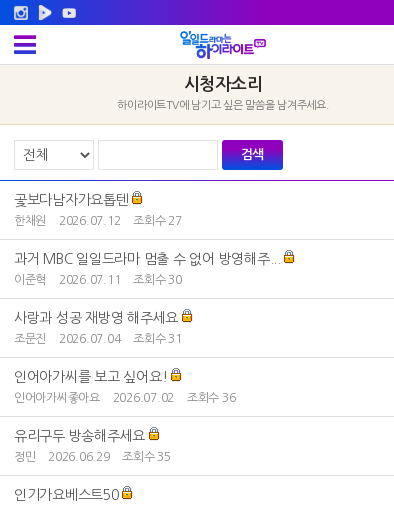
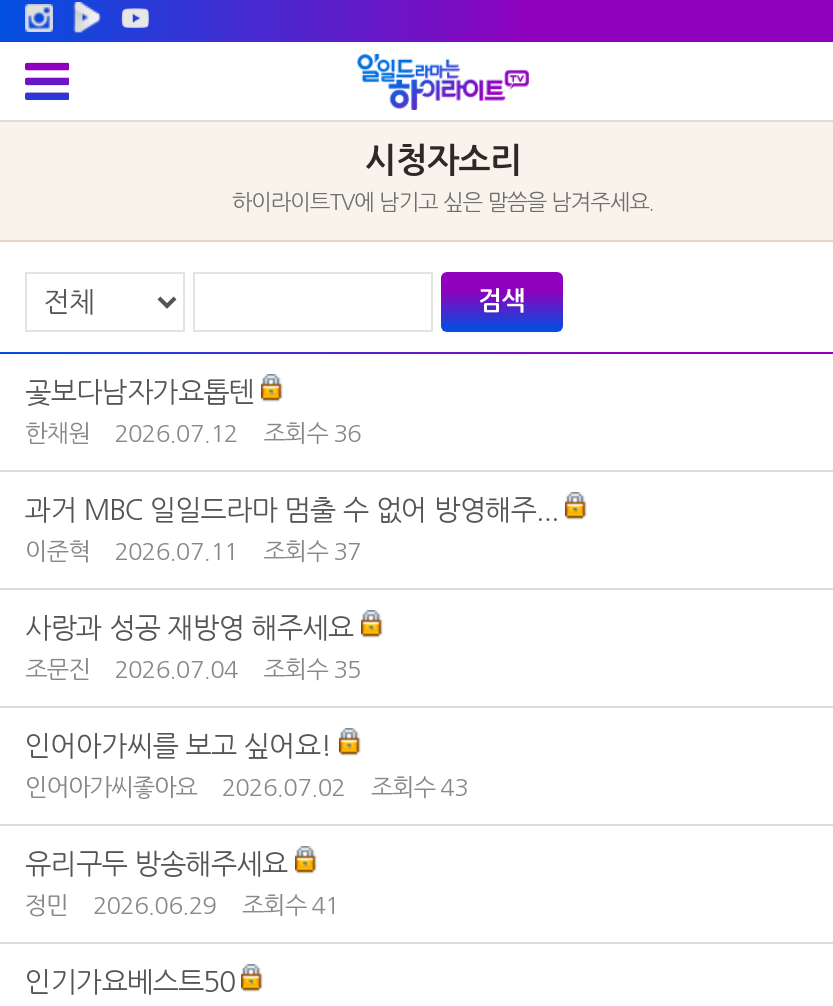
[14,215,182,227] 한채원 2026.07.12 조회수 27 -> [25,422,360,446] 한채원 2026.07.12 조회수 36
[14,274,182,286] 이준혁 2026.07.11 조회수 30 -> [25,540,360,564] 이준혁 2026.07.11 조회수 37
[14,333,182,345] 조문진 2026.07.04 조회수 31 -> [25,658,360,682] 조문진 2026.07.04 조회수 35
[14,392,235,404] 인어아가씨좋아요 2026.07.02 조회수 36 -> [25,776,468,800] 인어아가씨좋아요 2026.07.02 조회수 43
[14,451,171,463] 정민 2026.06.29 조회수 35 -> [25,894,339,918] 정민 2026.06.29 조회수 41

